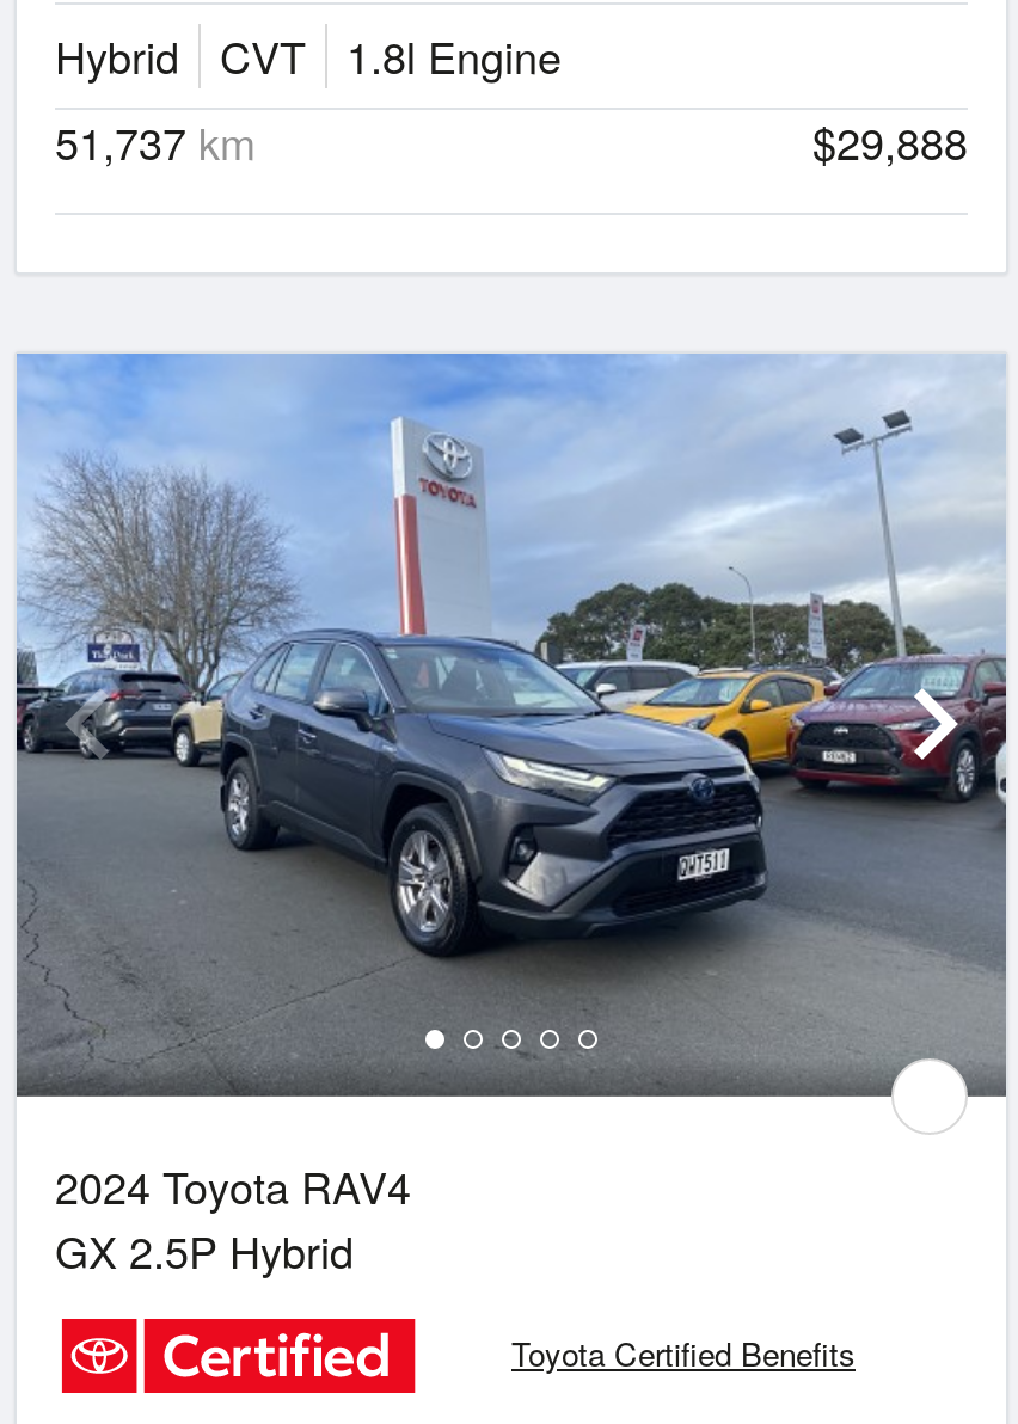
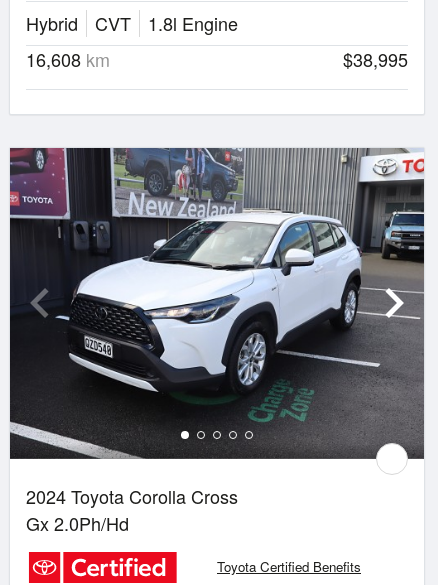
[55,110,968,173] 51,737 km | $29,888 -> [26,46,408,72] 16,608 km | $38,995
[14,351,1006,1280] [image] | 2024 Toyota RAV4 | GX 2.5P Hybrid -> [9,147,425,536] [image] | 2024 Toyota Corolla Cross | Gx 2.0Ph/Hd

